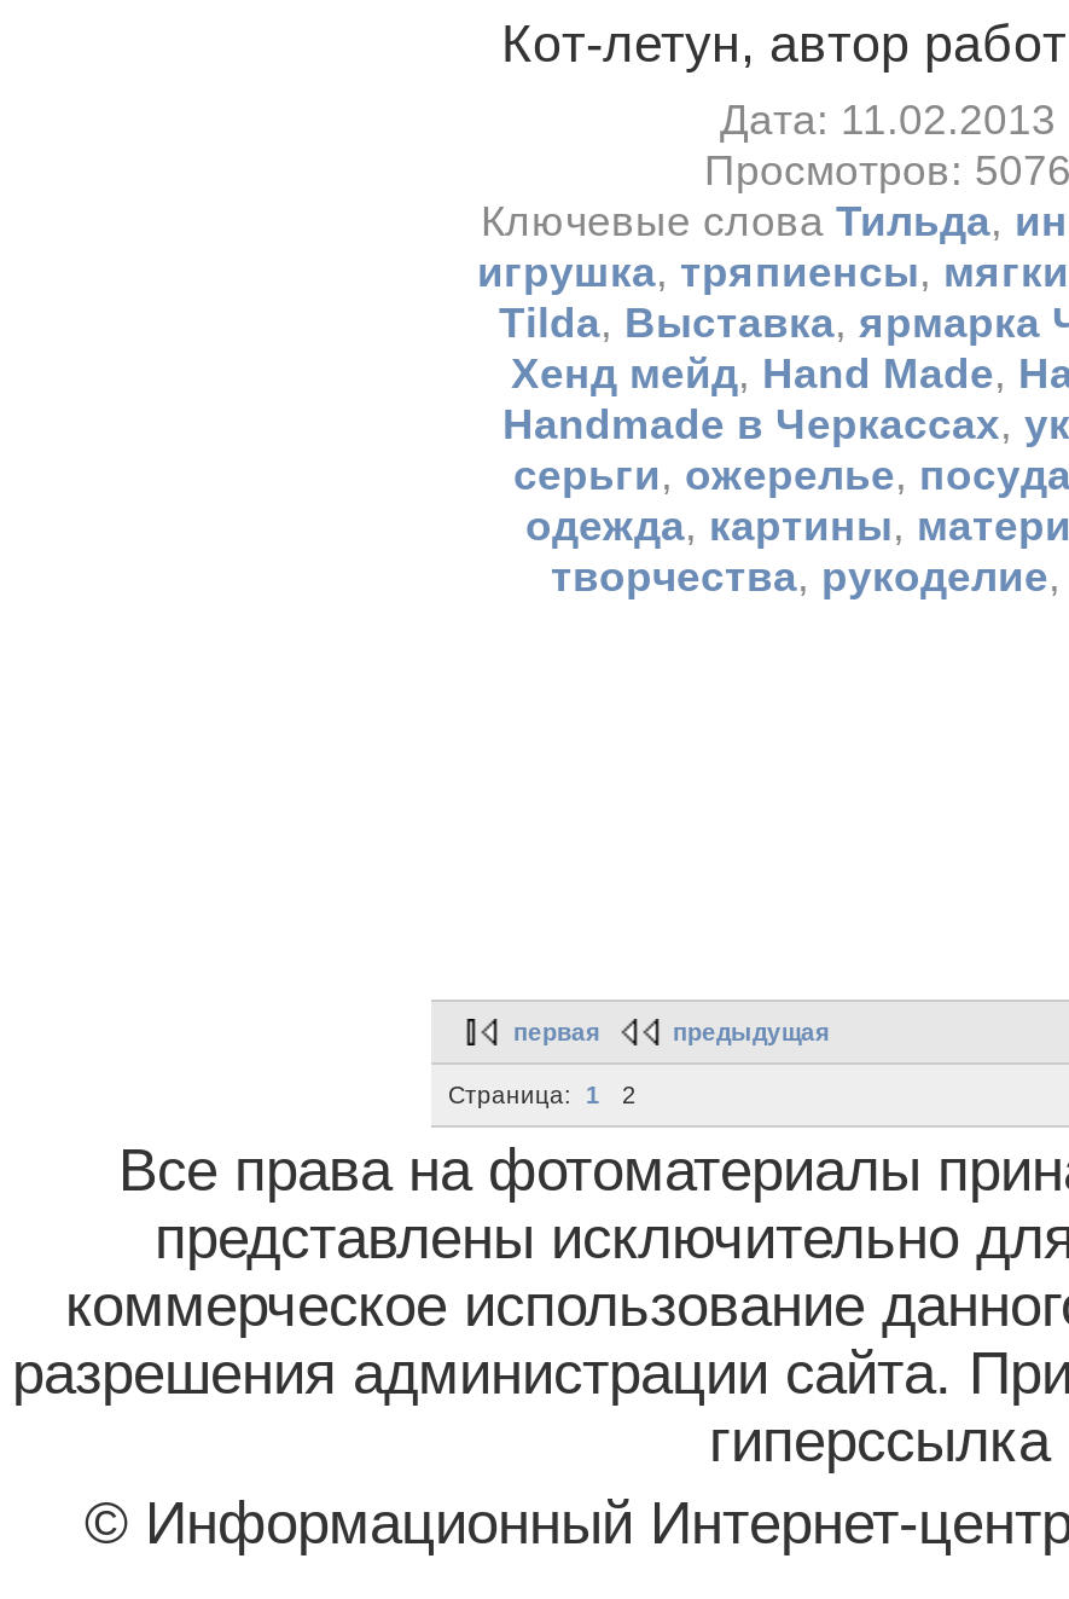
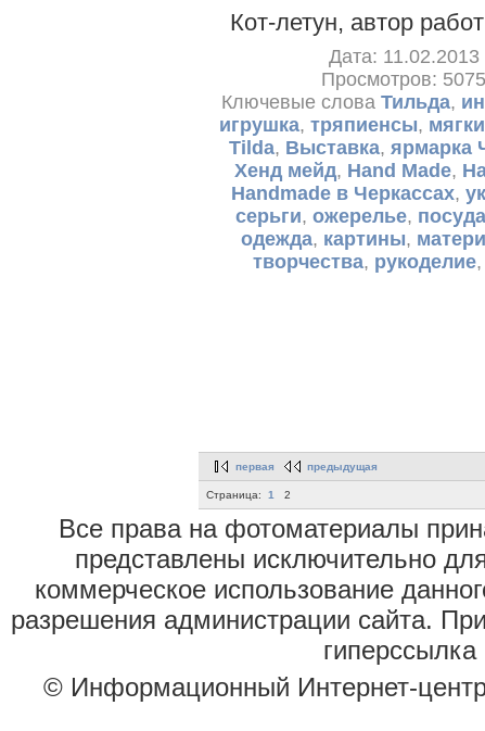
[704,147,1069,195] Просмотров: 5076 -> [321,69,485,90] Просмотров: 5075

